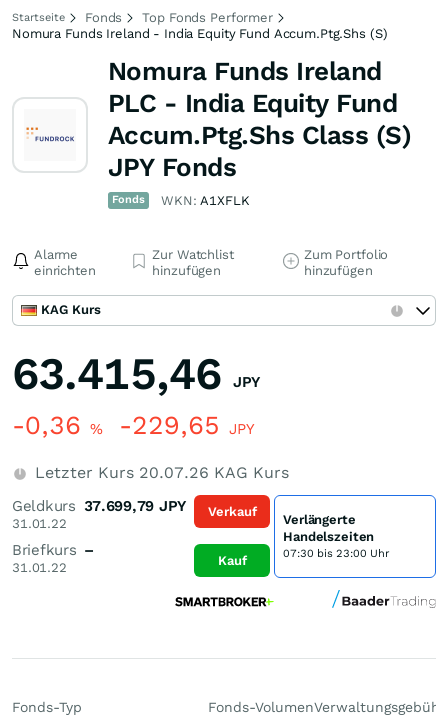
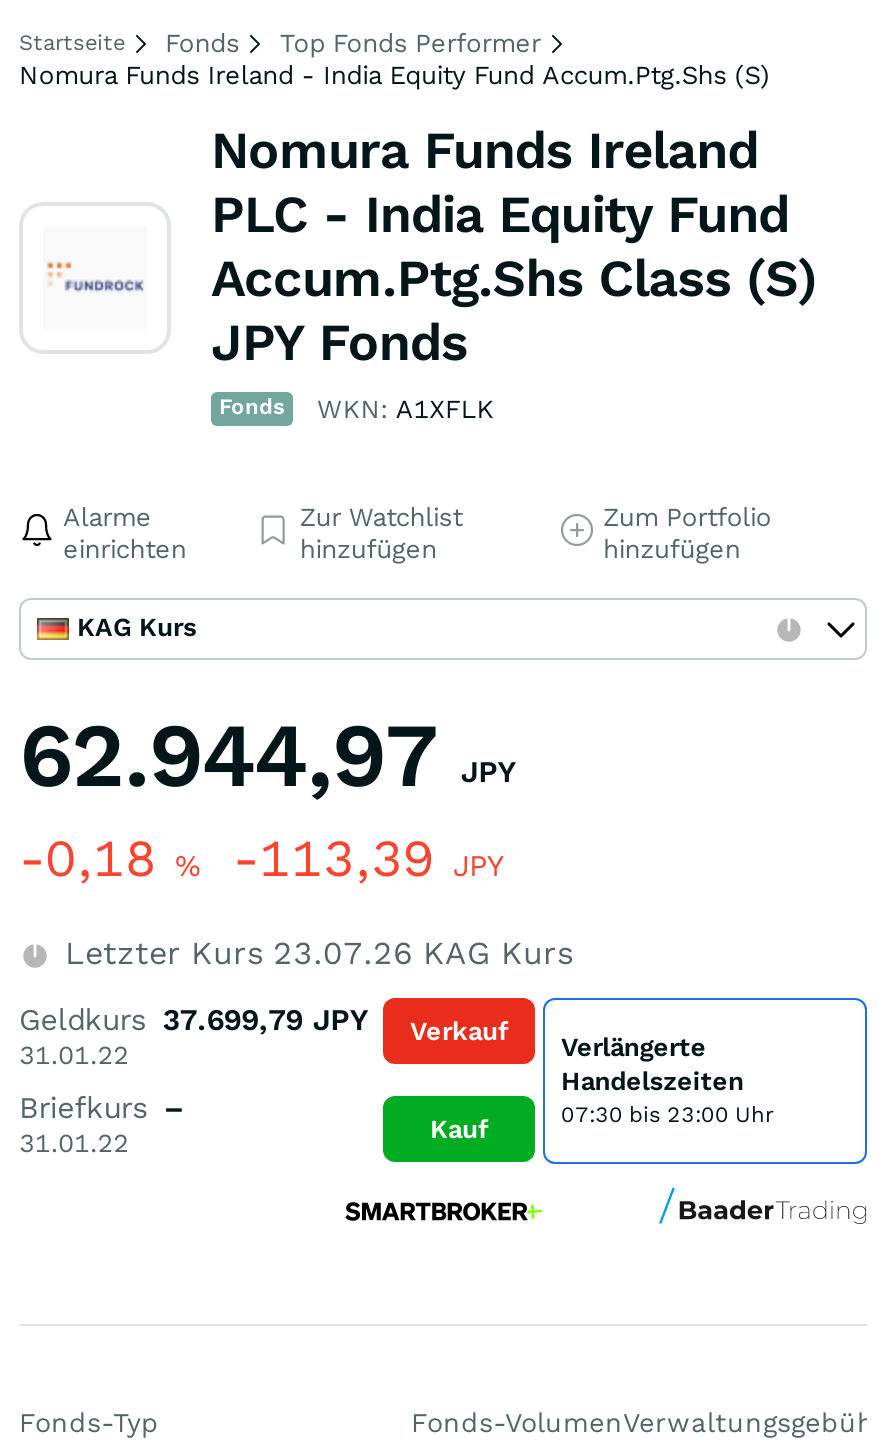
[12,347,260,400] 63.415,46 JPY -> [19,702,515,808] 62.944,97 JPY
[12,410,255,440] -0,36% -229,65 JPY -> [19,828,505,888] -0,18% -113,39 JPY
[30,463,289,482] Letzter Kurs 20.07.26 KAG Kurs -> [55,934,573,972] Letzter Kurs 23.07.26 KAG Kurs

